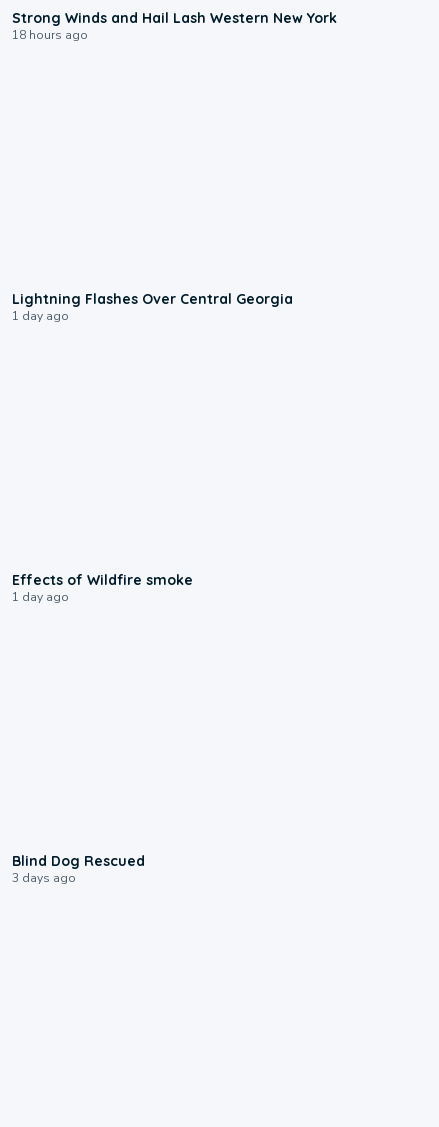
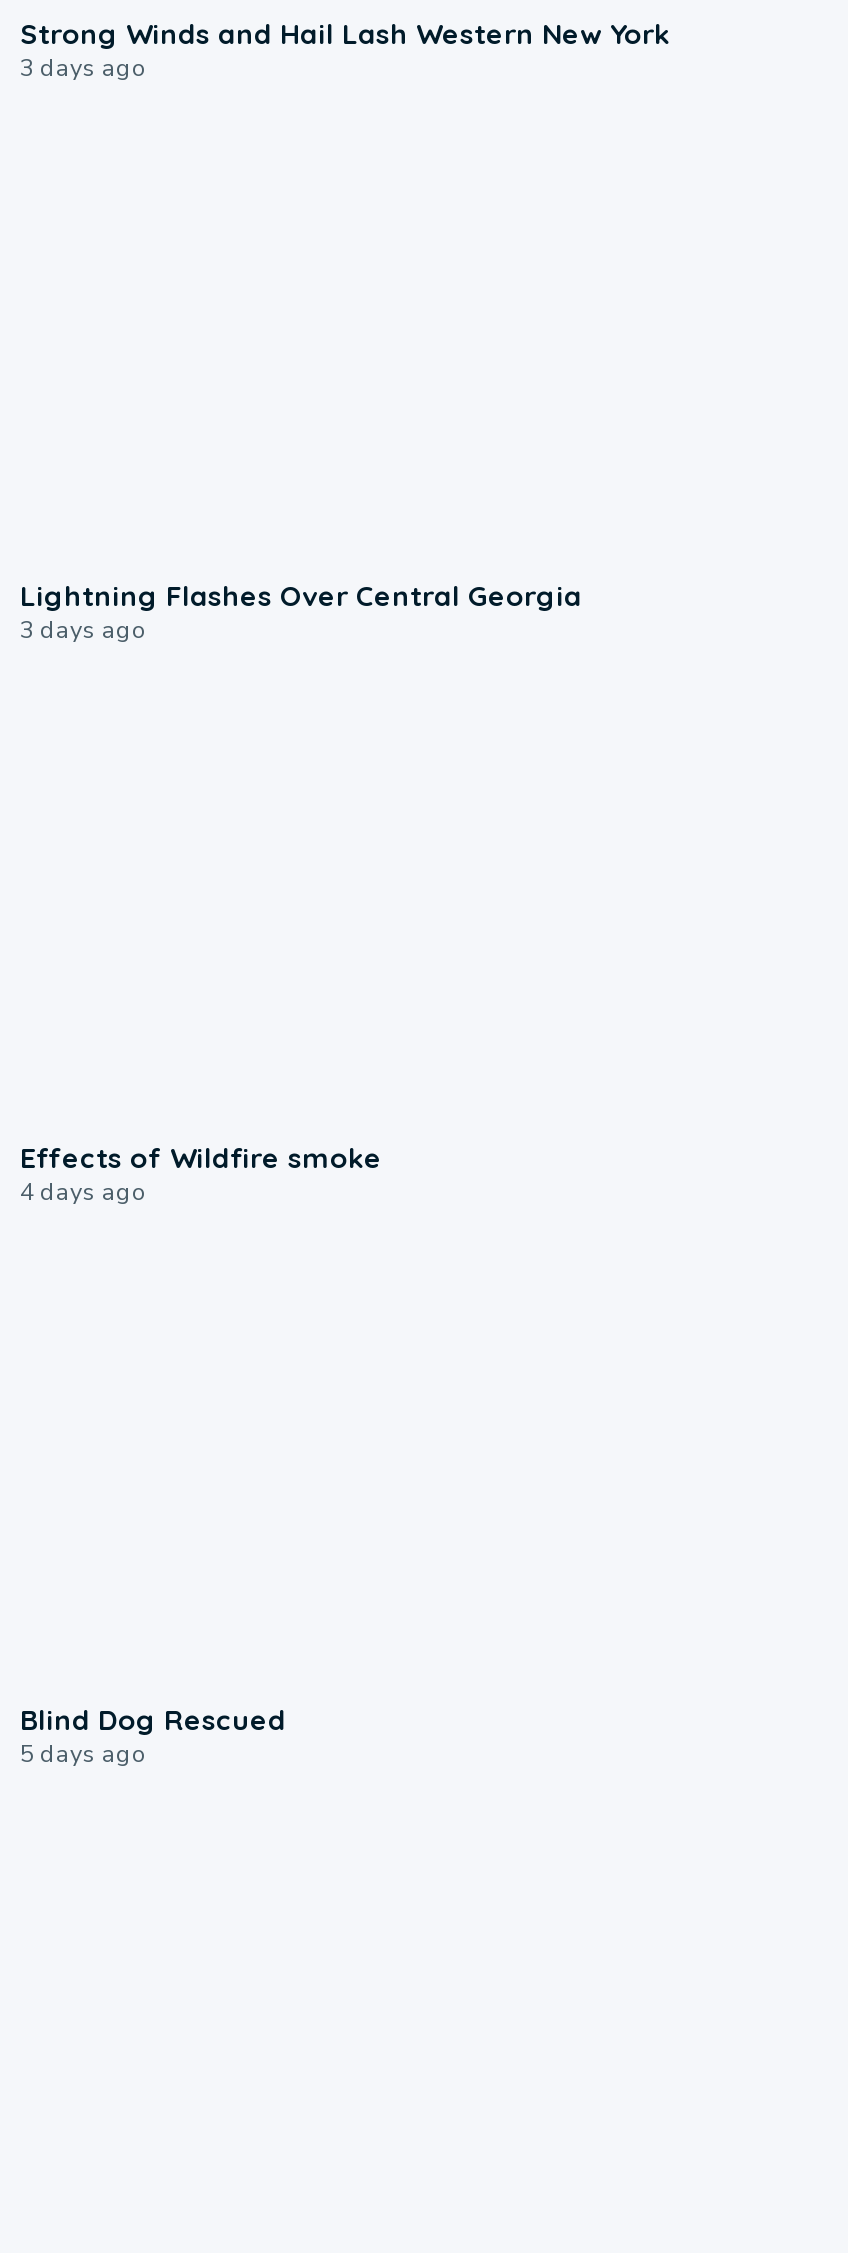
[12,27,88,43] 18 hours ago -> [20,52,148,84] 3 days ago
[12,308,69,324] 1 day ago -> [20,614,148,646] 3 days ago
[12,589,69,605] 1 day ago -> [20,1176,148,1208] 4 days ago
[12,870,76,886] 3 days ago -> [20,1738,148,1770] 5 days ago

